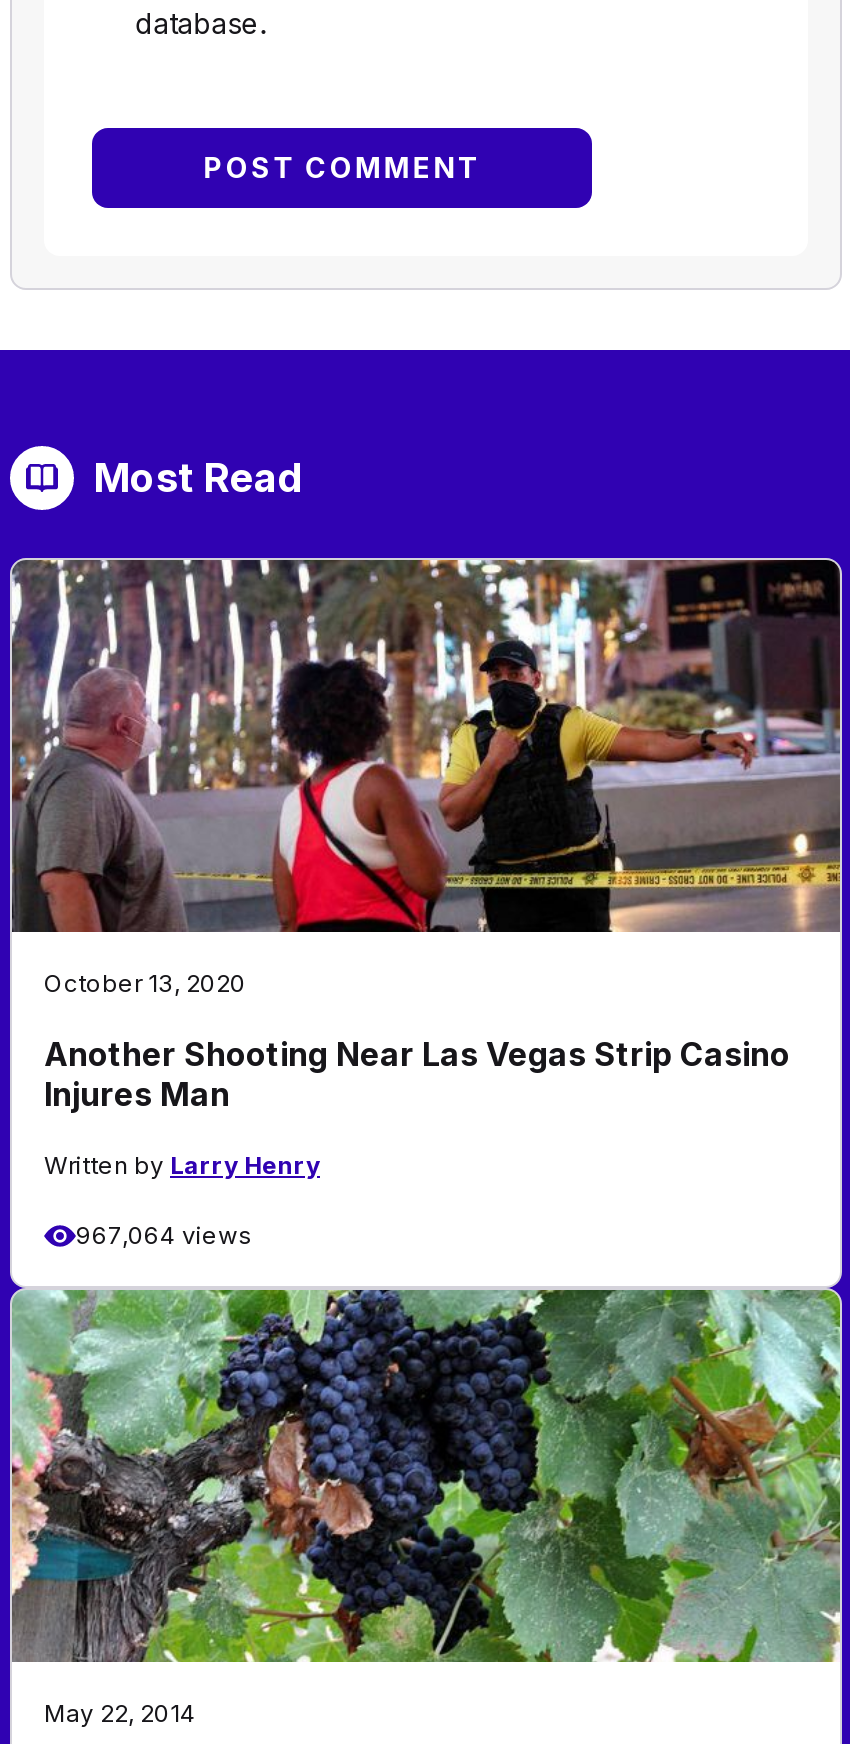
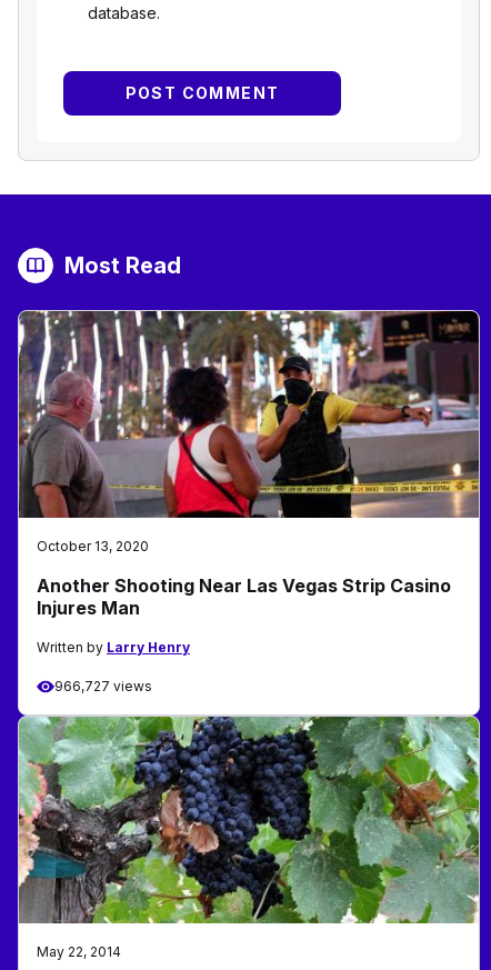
[76,1221,252,1251] 967,064 views -> [54,678,152,695] 966,727 views

